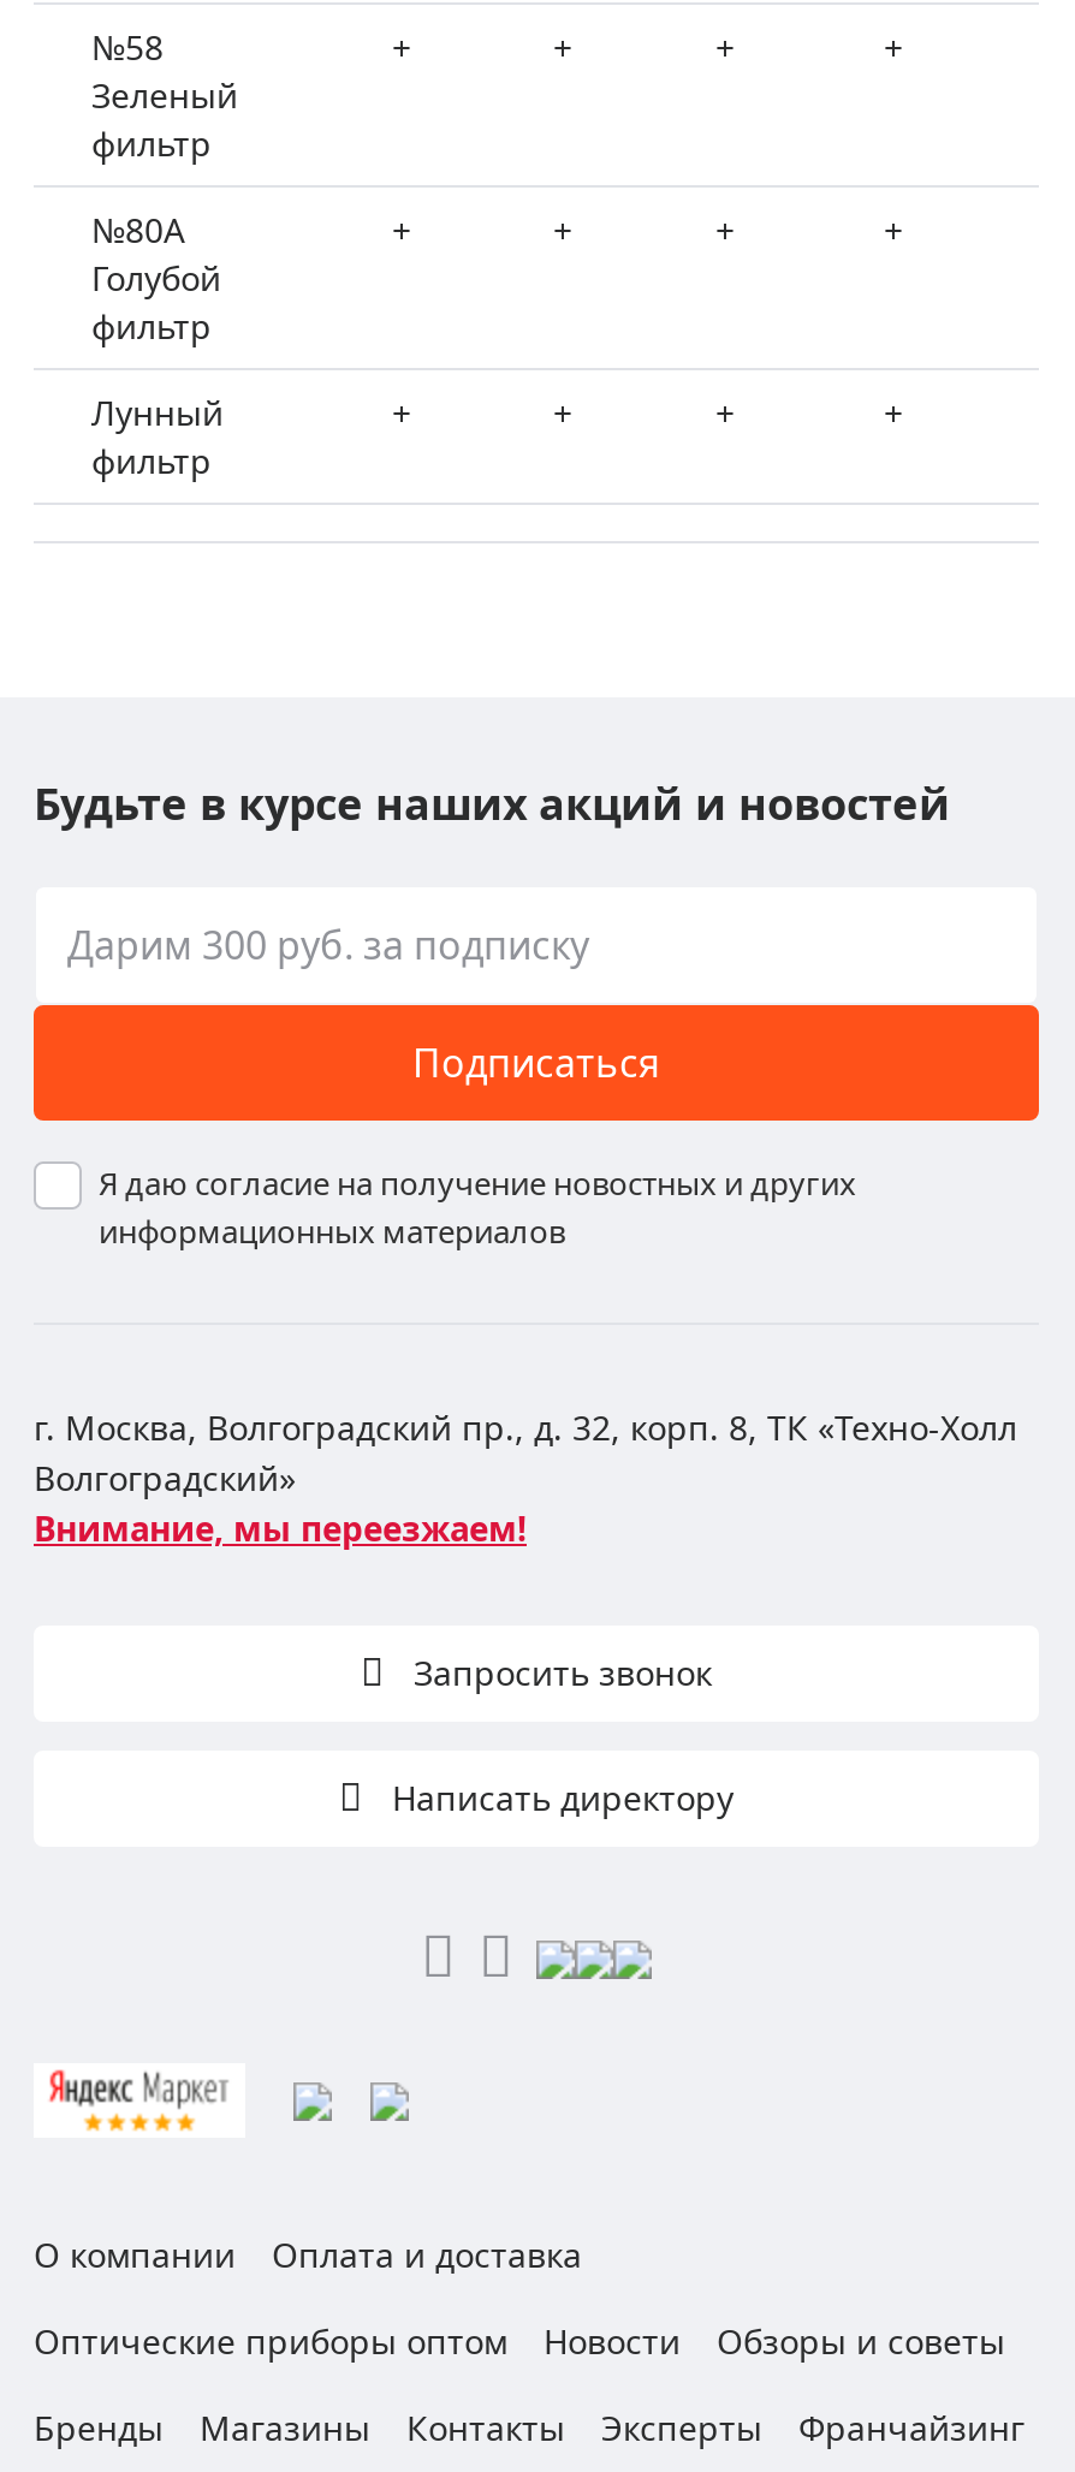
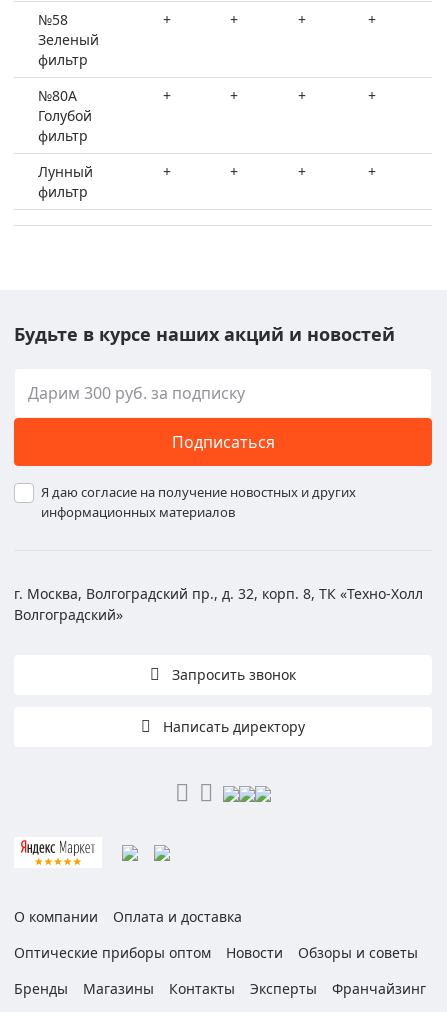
[34,1505,527,1551] Внимание, мы переезжаем! -> none

